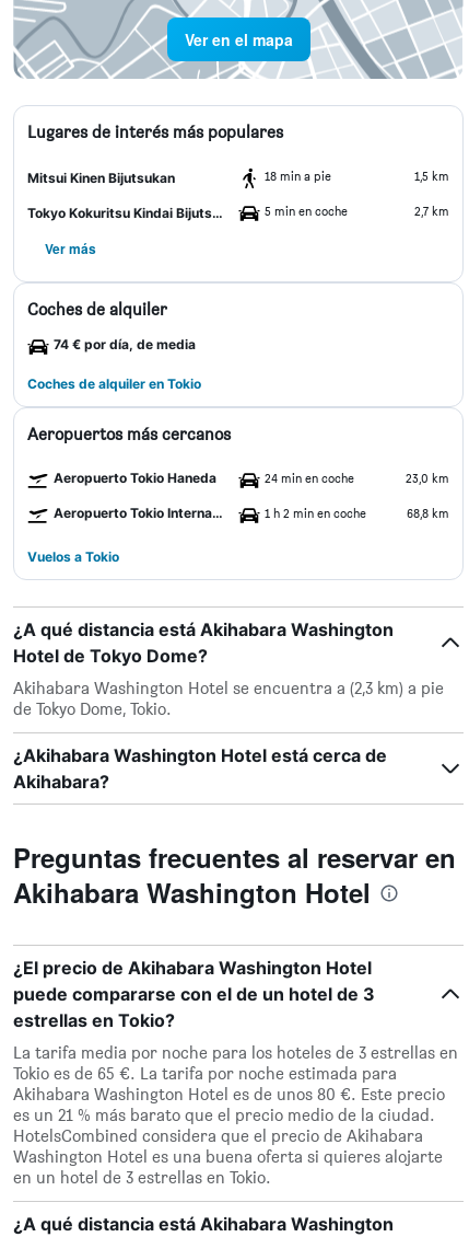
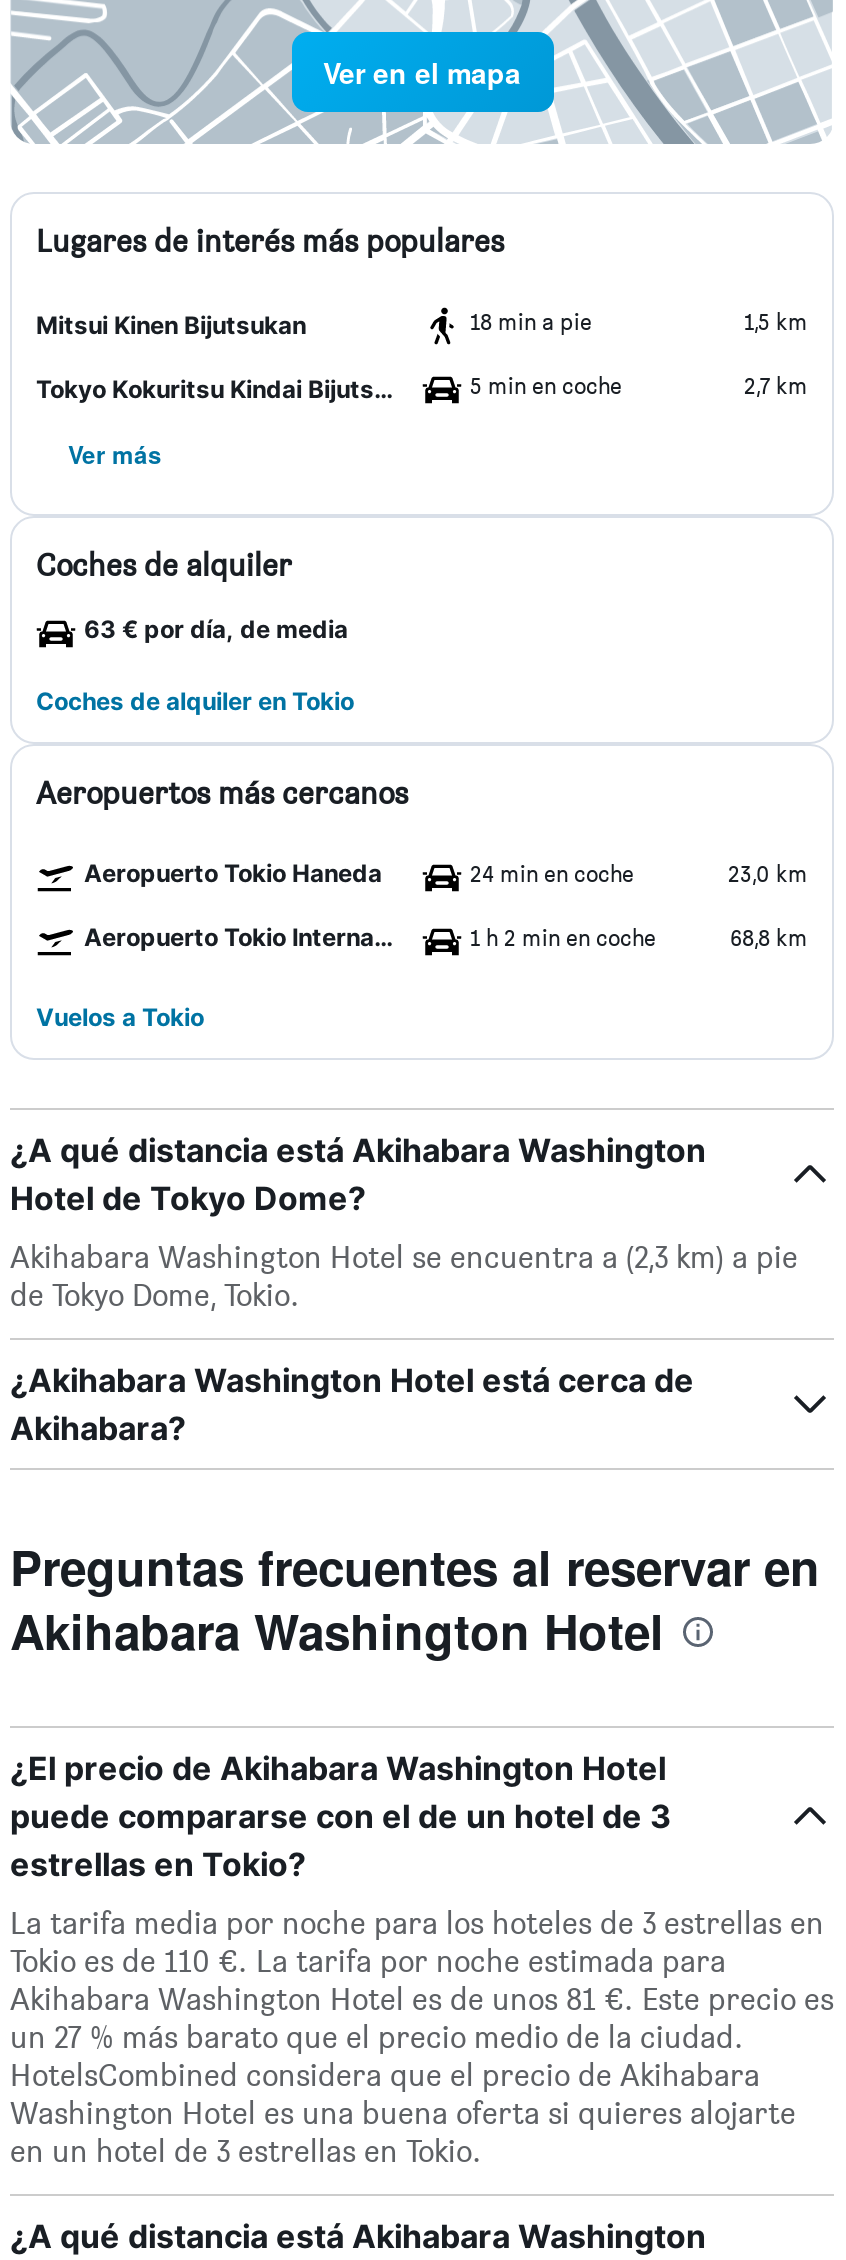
[54,336,196,352] 74 € por día, de media -> [84,614,348,644] 63 € por día, de media
[13,1063,445,1125] Tokio es de 65 €. La tarifa por noche estimada para | Akihabara Washington Hotel es de unos 80 €. Este precio | es un 21 % más barato que el precio medio de la ciudad. -> [10,1942,834,2056] Tokio es de 110 €. La tarifa por noche estimada para | Akihabara Washington Hotel es de unos 81 €. Este precio es | un 27 % más barato que el precio medio de la ciudad.

